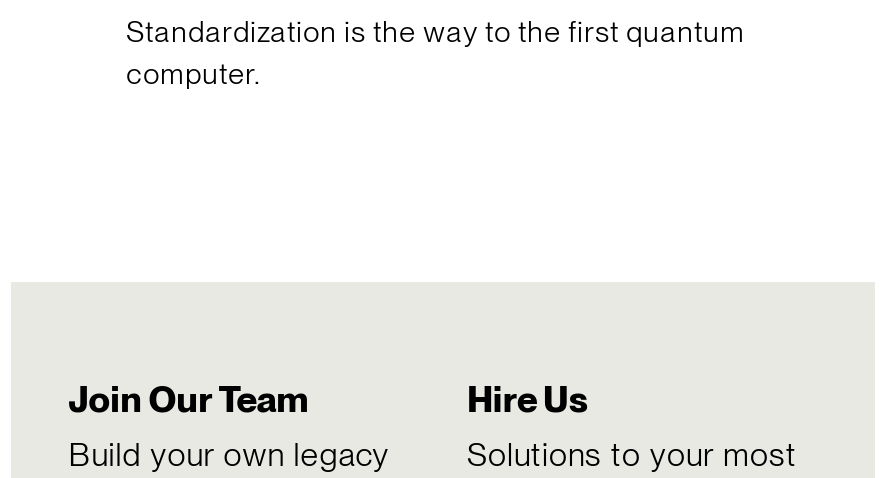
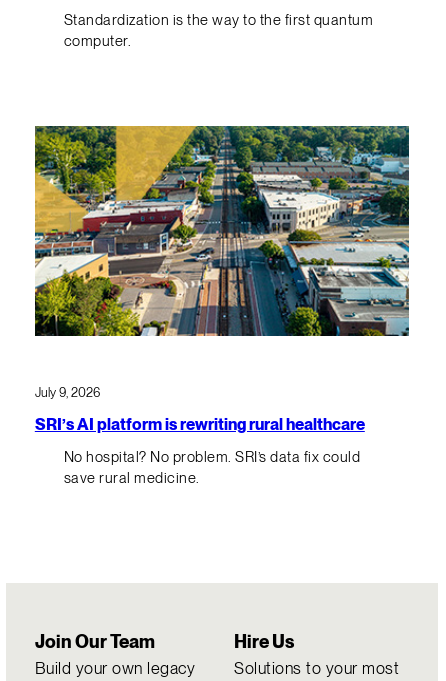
none -> [34,125,410,337] [image]
none -> [35,385,365,487] July 9, 2026 | SRI’s AI platform is rewriting rural healthcare | No hospital? No problem. SRI’s data fix could | save rural medicine.

